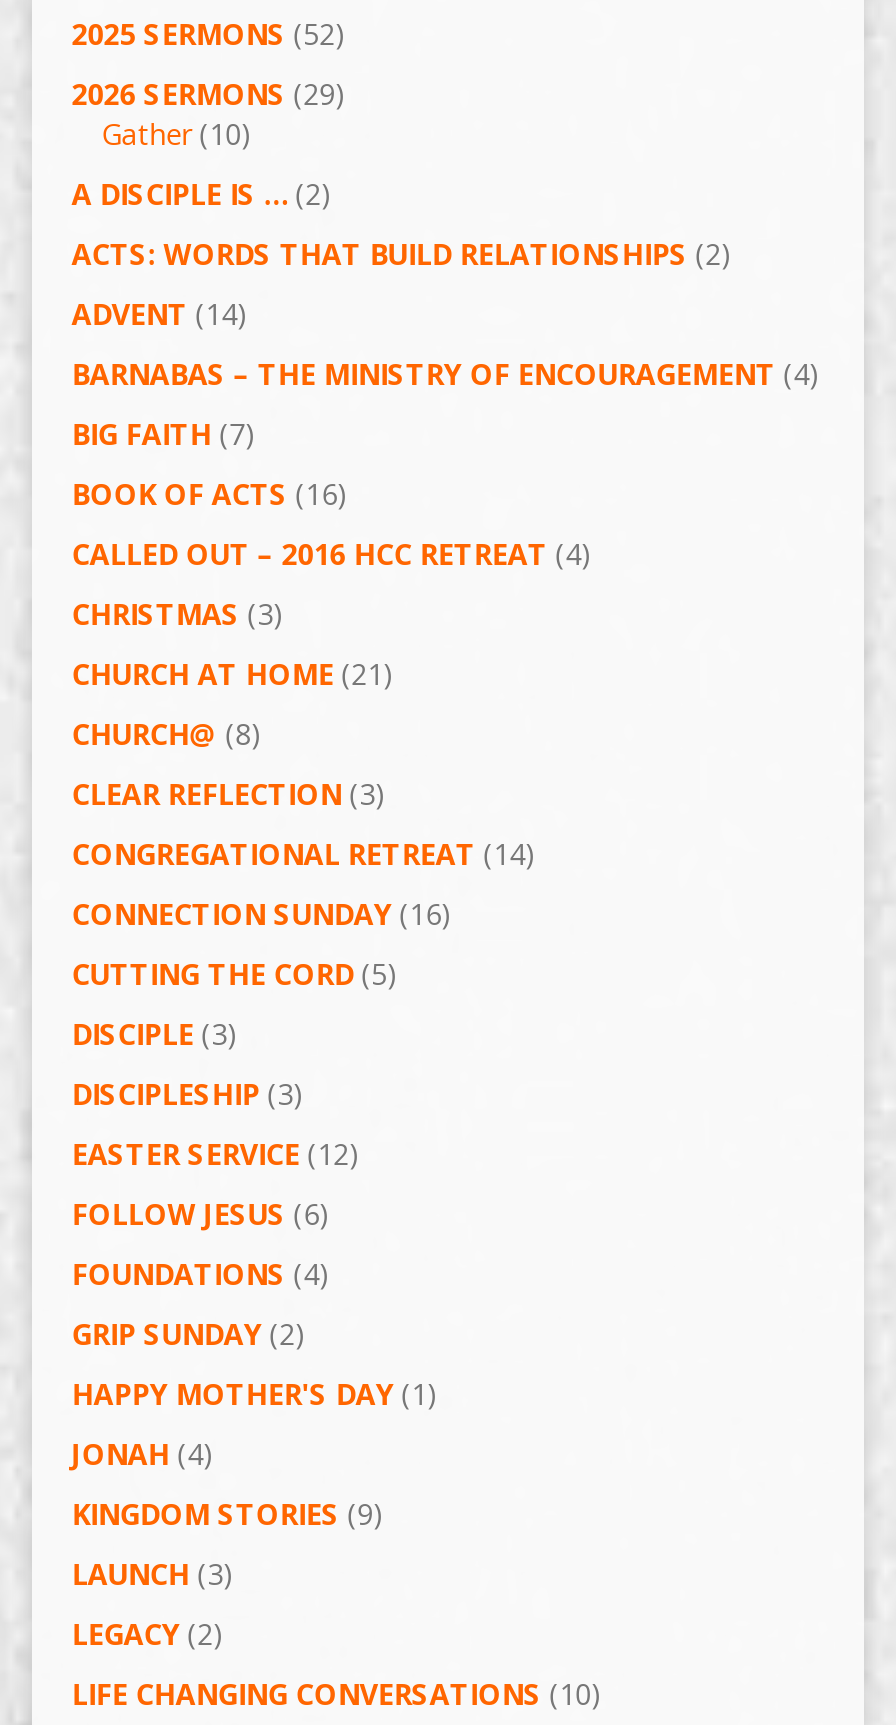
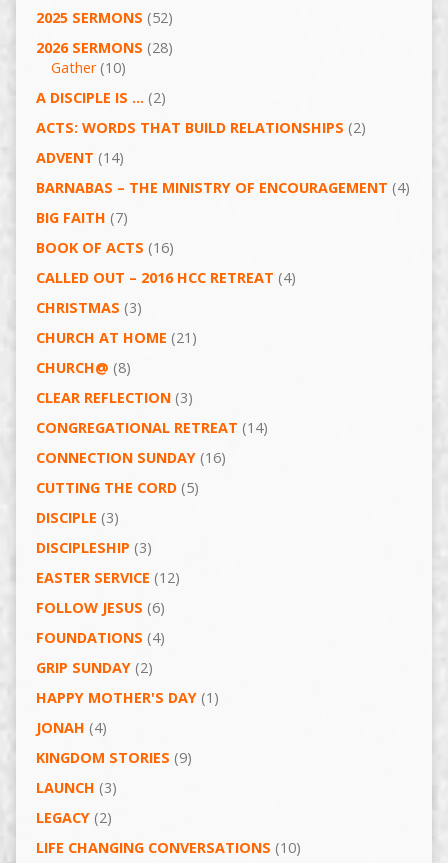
[71,76,345,114] 2026 SERMONS (29) -> [36,38,173,57] 2026 SERMONS (28)

